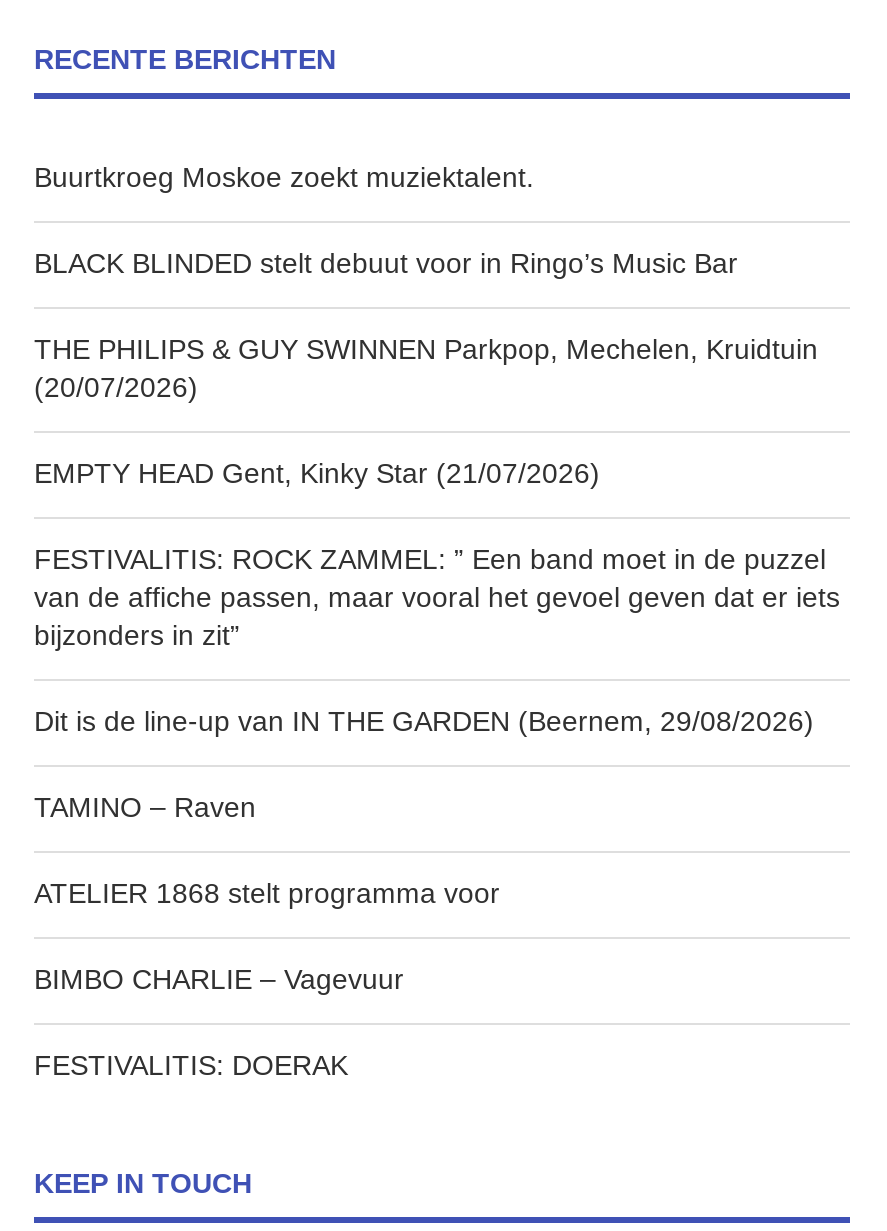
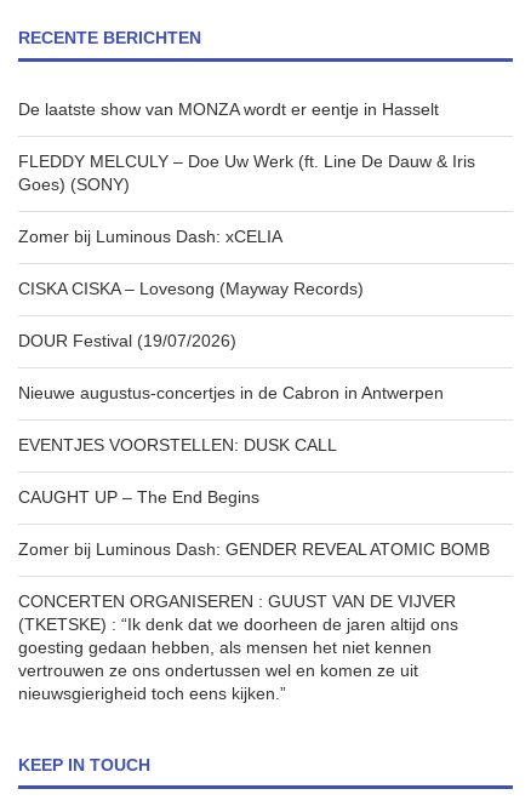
[34,162,534,194] Buurtkroeg Moskoe zoekt muziektalent. -> [18,100,439,119] De laatste show van MONZA wordt er eentje in Hasselt
[34,248,738,280] BLACK BLINDED stelt debuut voor in Ringo’s Music Bar -> [18,152,475,194] FLEDDY MELCULY – Doe Uw Werk (ft. Line De Dauw & Iris | Goes) (SONY)
[34,334,818,404] THE PHILIPS & GUY SWINNEN Parkpop, Mechelen, Kruidtuin | (20/07/2026) -> [18,227,282,247] Zomer bij Luminous Dash: xCELIA
[34,458,600,490] EMPTY HEAD Gent, Kinky Star (21/07/2026) -> [18,279,364,299] CISKA CISKA – Lovesong (Mayway Records)
[34,544,840,652] FESTIVALITIS: ROCK ZAMMEL: ” Een band moet in de puzzel | van de affiche passen, maar vooral het gevoel geven dat er iets | bijzonders in zit” -> [18,331,236,351] DOUR Festival (19/07/2026)
[34,706,814,738] Dit is de line-up van IN THE GARDEN (Beernem, 29/08/2026) -> [18,383,444,403] Nieuwe augustus-concertjes in de Cabron in Antwerpen
[34,792,256,824] TAMINO – Raven -> [18,436,337,455] EVENTJES VOORSTELLEN: DUSK CALL
[34,878,500,910] ATELIER 1868 stelt programma voor -> [18,488,259,507] CAUGHT UP – The End Begins
[34,964,404,996] BIMBO CHARLIE – Vagevuur -> [18,540,490,559] Zomer bij Luminous Dash: GENDER REVEAL ATOMIC BOMB
[34,1050,348,1082] FESTIVALITIS: DOERAK -> [18,592,458,703] CONCERTEN ORGANISEREN : GUUST VAN DE VIJVER | (TKETSKE) : “Ik denk dat we doorheen de jaren altijd ons | goesting gedaan hebben, als mensen het niet kennen | vertrouwen ze ons ondertussen wel en komen ze uit | nieuwsgierigheid toch eens kijken.”

